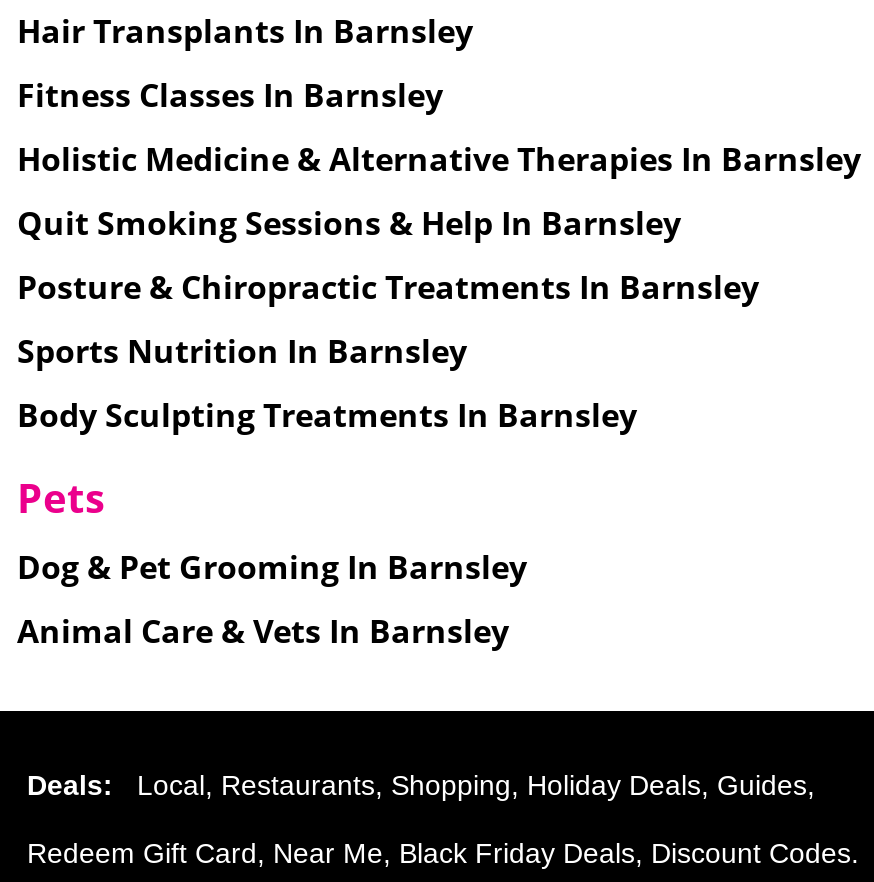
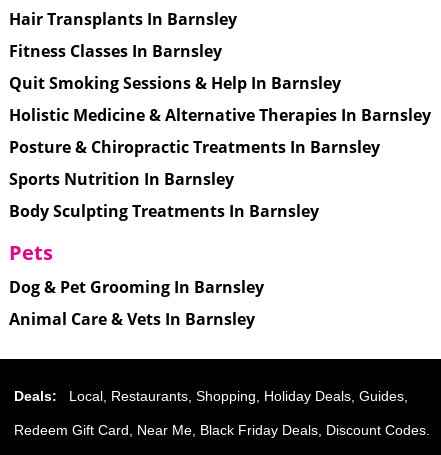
moved [17,137,861,181] -> [9,104,431,126]: Holistic Medicine & Alternative Therapies In Barnsley
moved [17,201,681,245] -> [9,72,341,94]: Quit Smoking Sessions & Help In Barnsley

